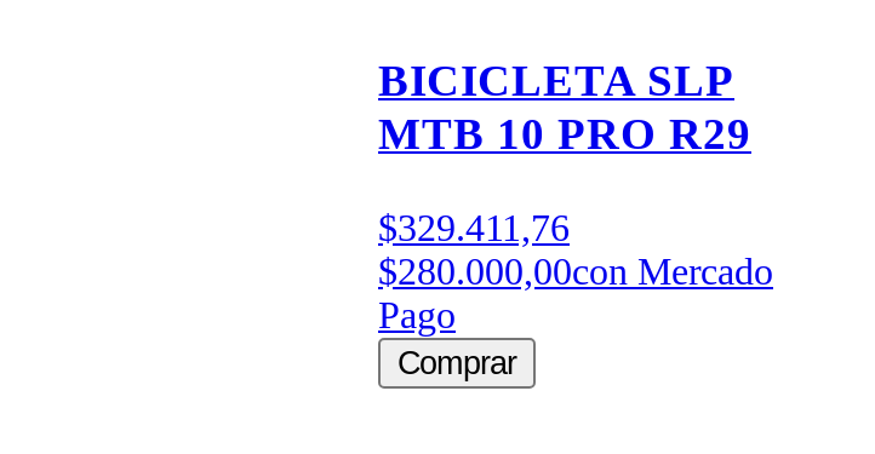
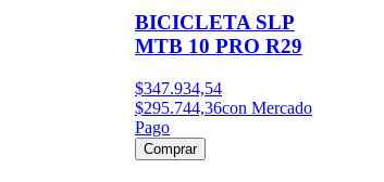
[378,207,570,248] $329.411,76 -> [135,79,222,97] $347.934,54
[378,250,773,291] $280.000,00con Mercado -> [135,98,312,117] $295.744,36con Mercado

